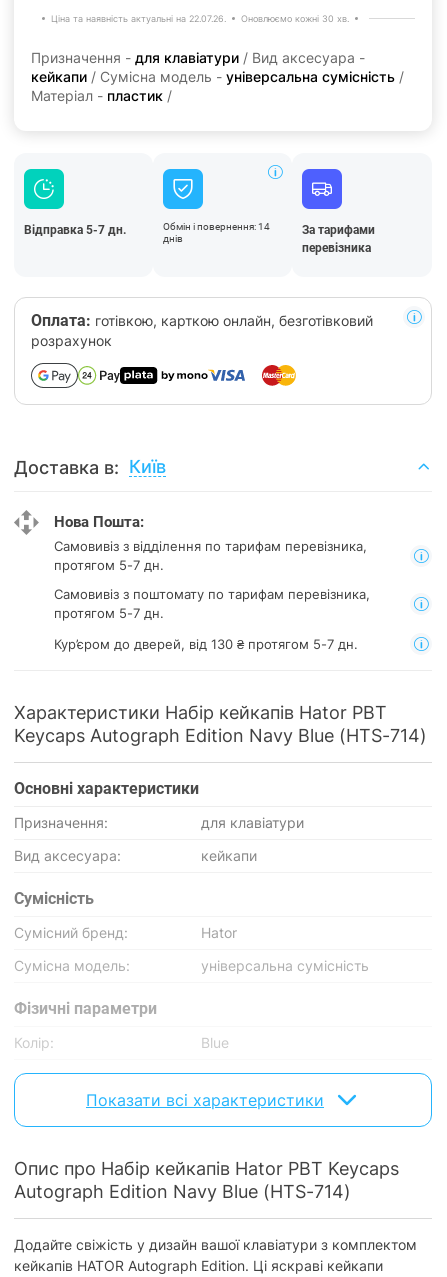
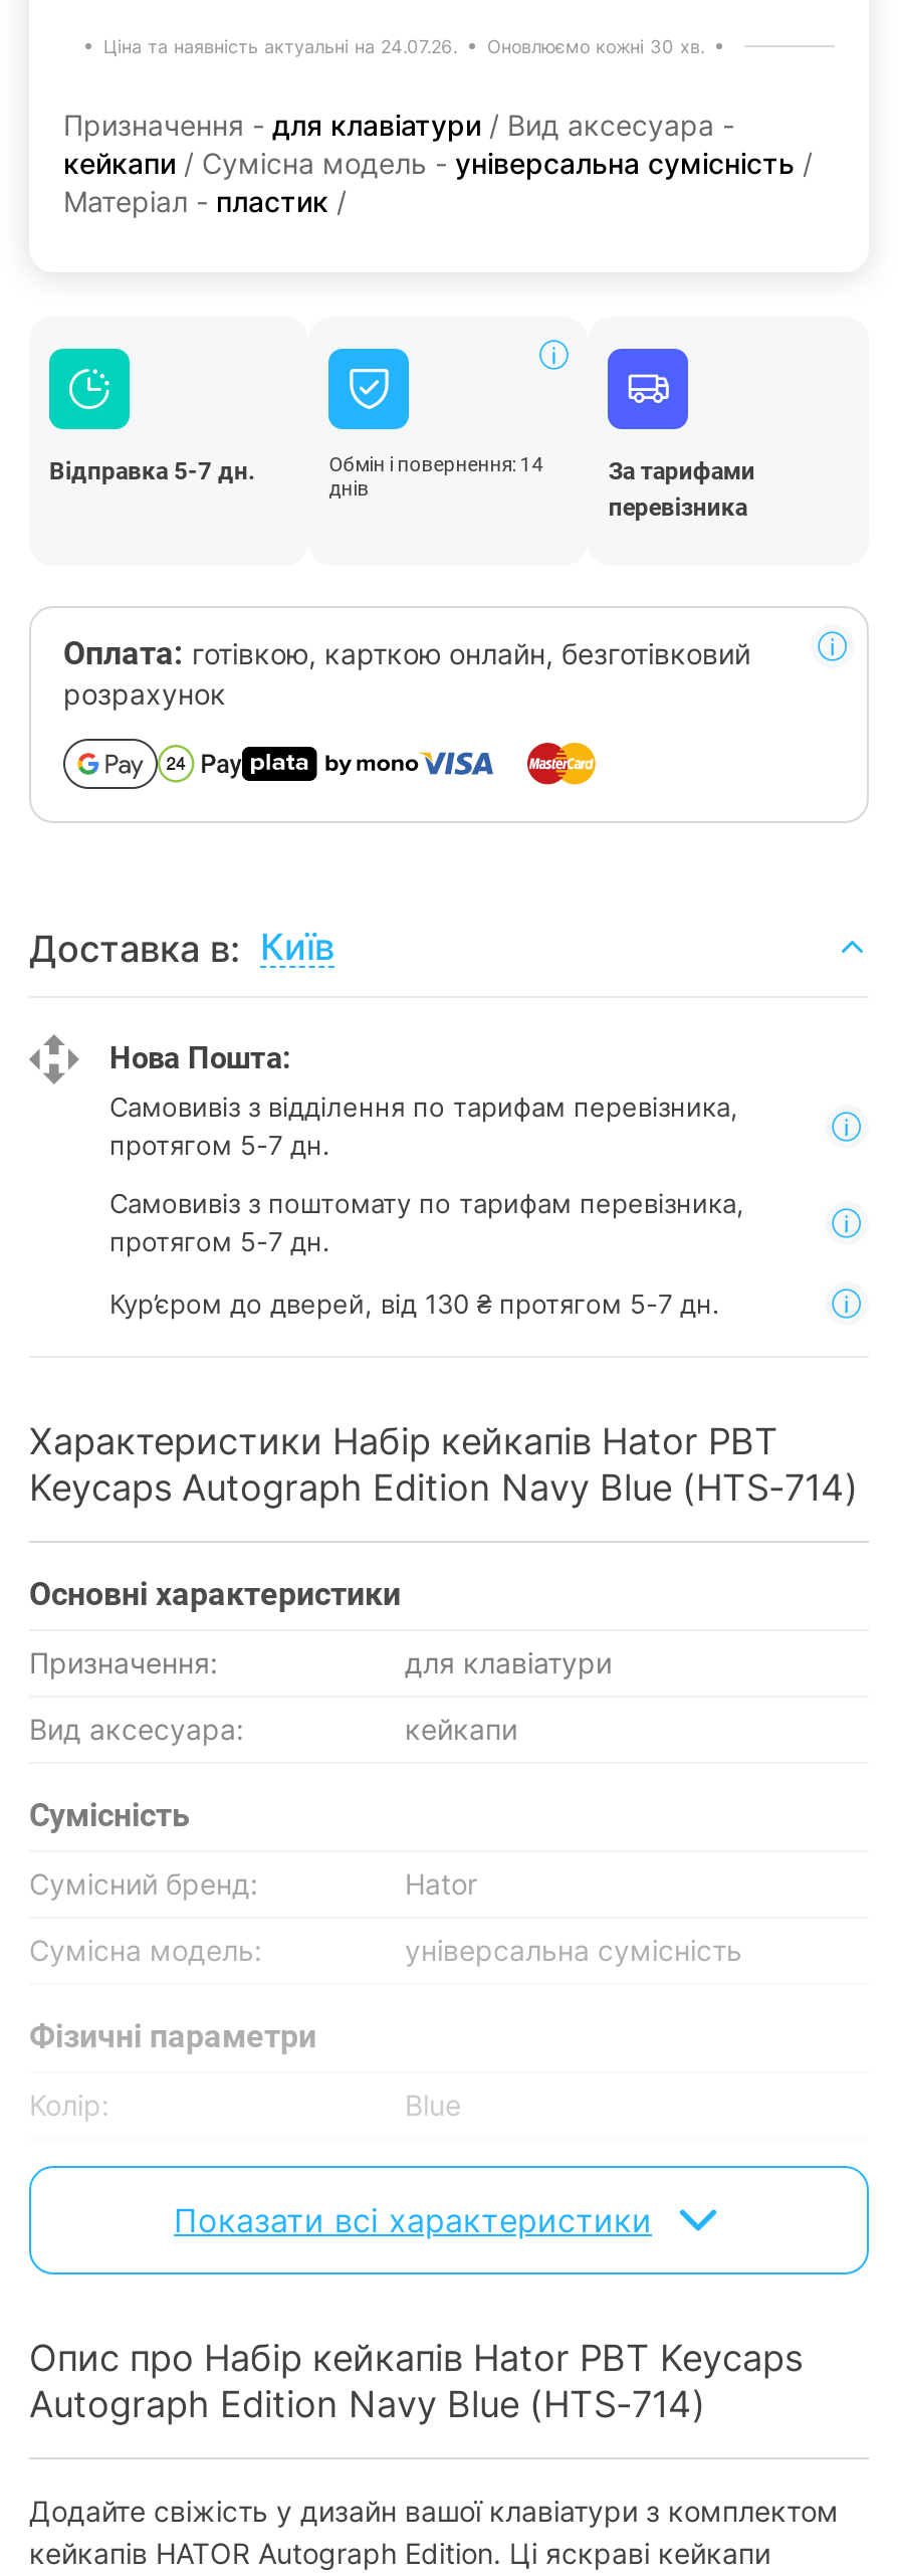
[51,12,226,23] Ціна та наявність актуальні на 22.07.26. -> [103,34,457,56] Ціна та наявність актуальні на 24.07.26.

